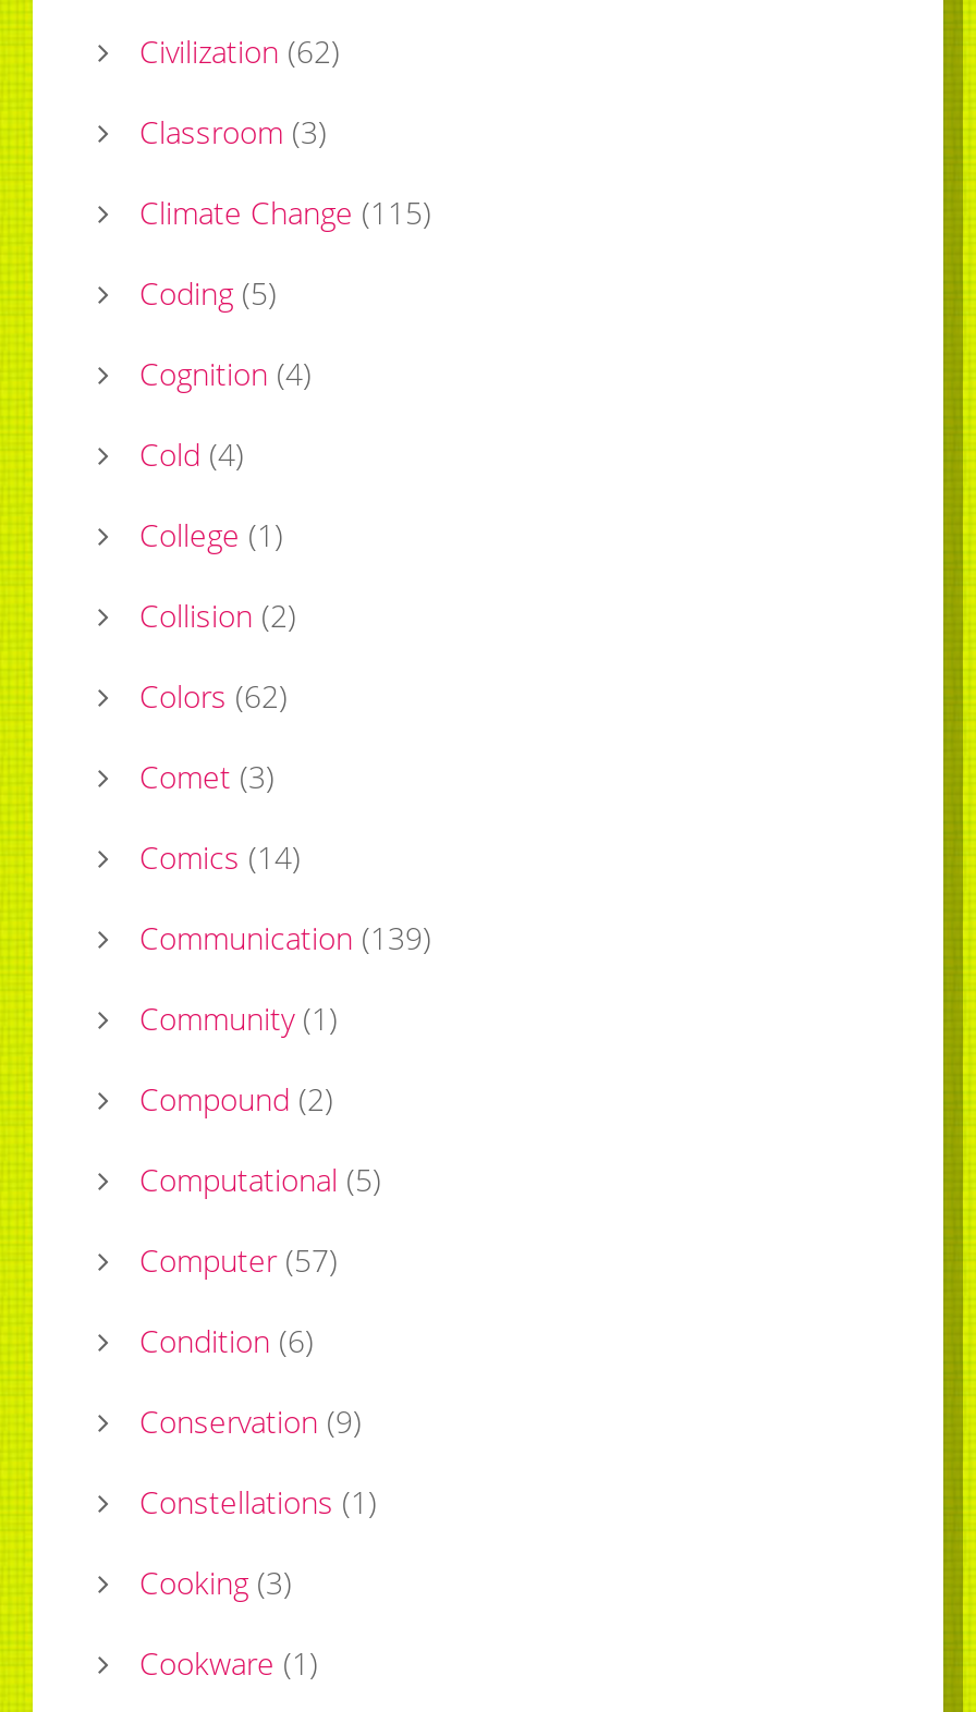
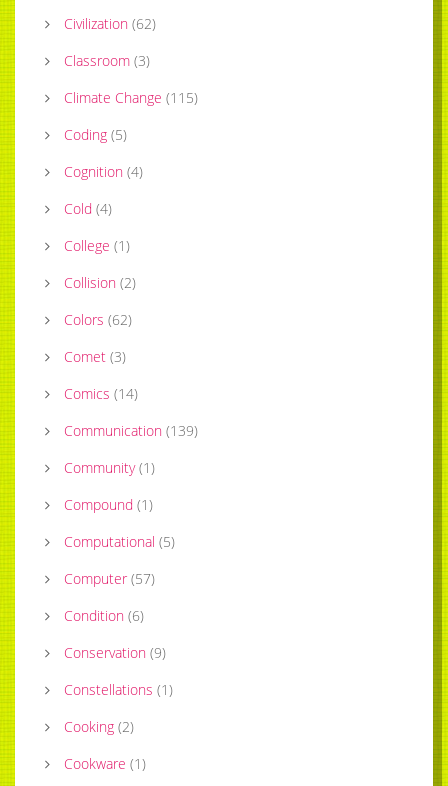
[139,1079,333,1120] Compound (2) -> [64,495,153,514] Compound (1)
[139,1562,292,1604] Cooking (3) -> [64,717,134,736] Cooking (2)

